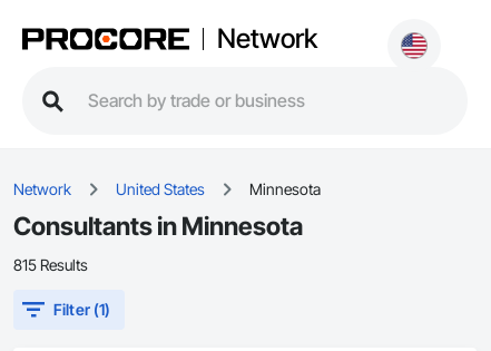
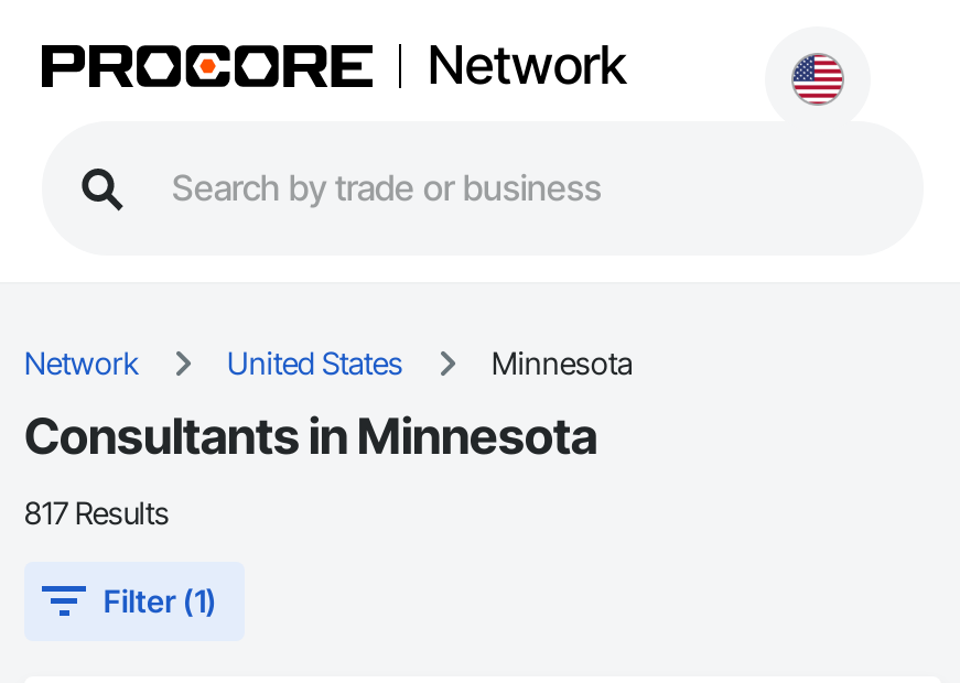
[13,255,88,274] 815 Results -> [24,494,170,531] 817 Results

